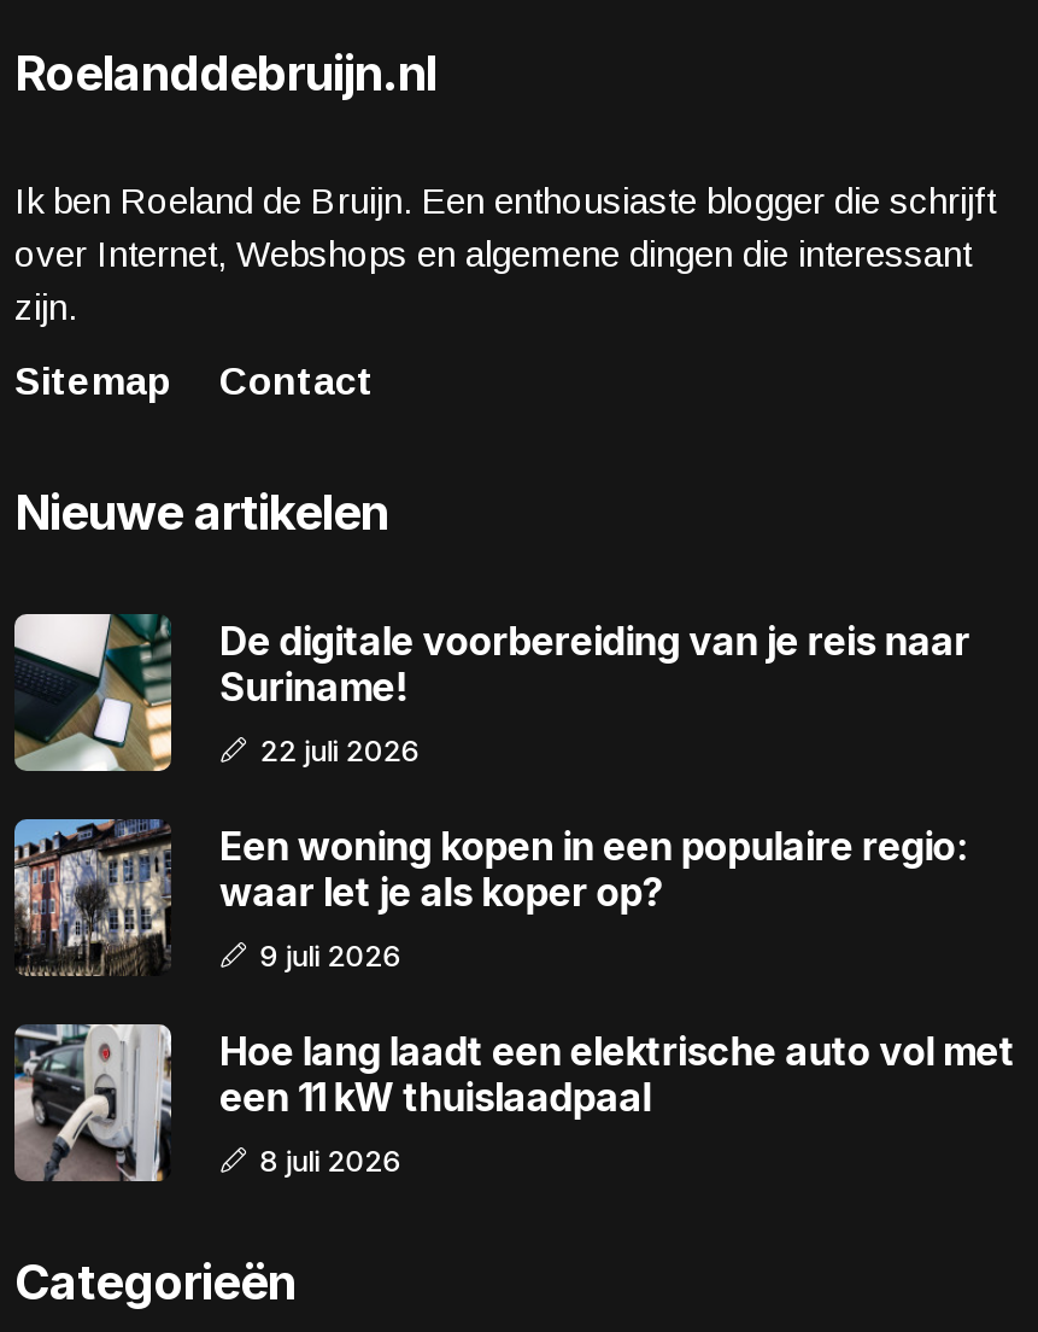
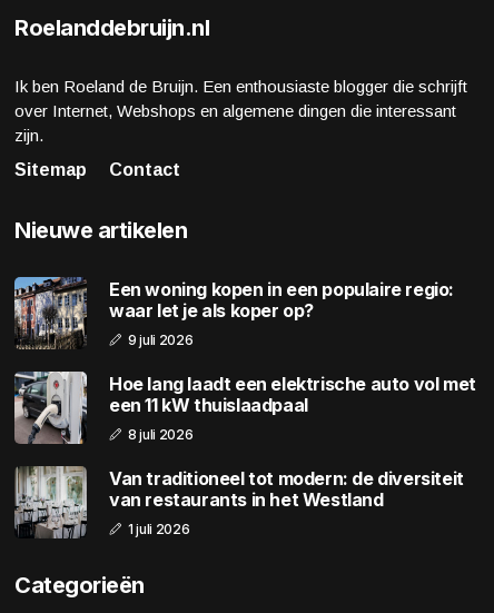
[12,612,970,773] [image] | De digitale voorbereiding van je reis naar | Suriname! | 22 juli 2026 -> none
moved [10,814,1015,1179] -> [12,275,476,443]: [image] | Een woning kopen in een populaire regio: | waar let je als koper op? | 9 juli 2026 | Hoe lang laadt een elektrische auto vol met | 8 juli 2026
none -> [14,465,464,538] [image] | Van traditioneel tot modern: de diversiteit | van restaurants in het Westland | 1 juli 2026

